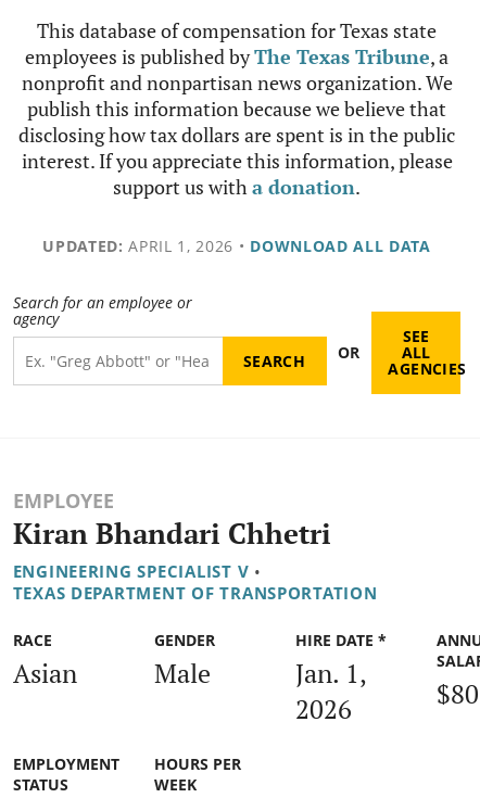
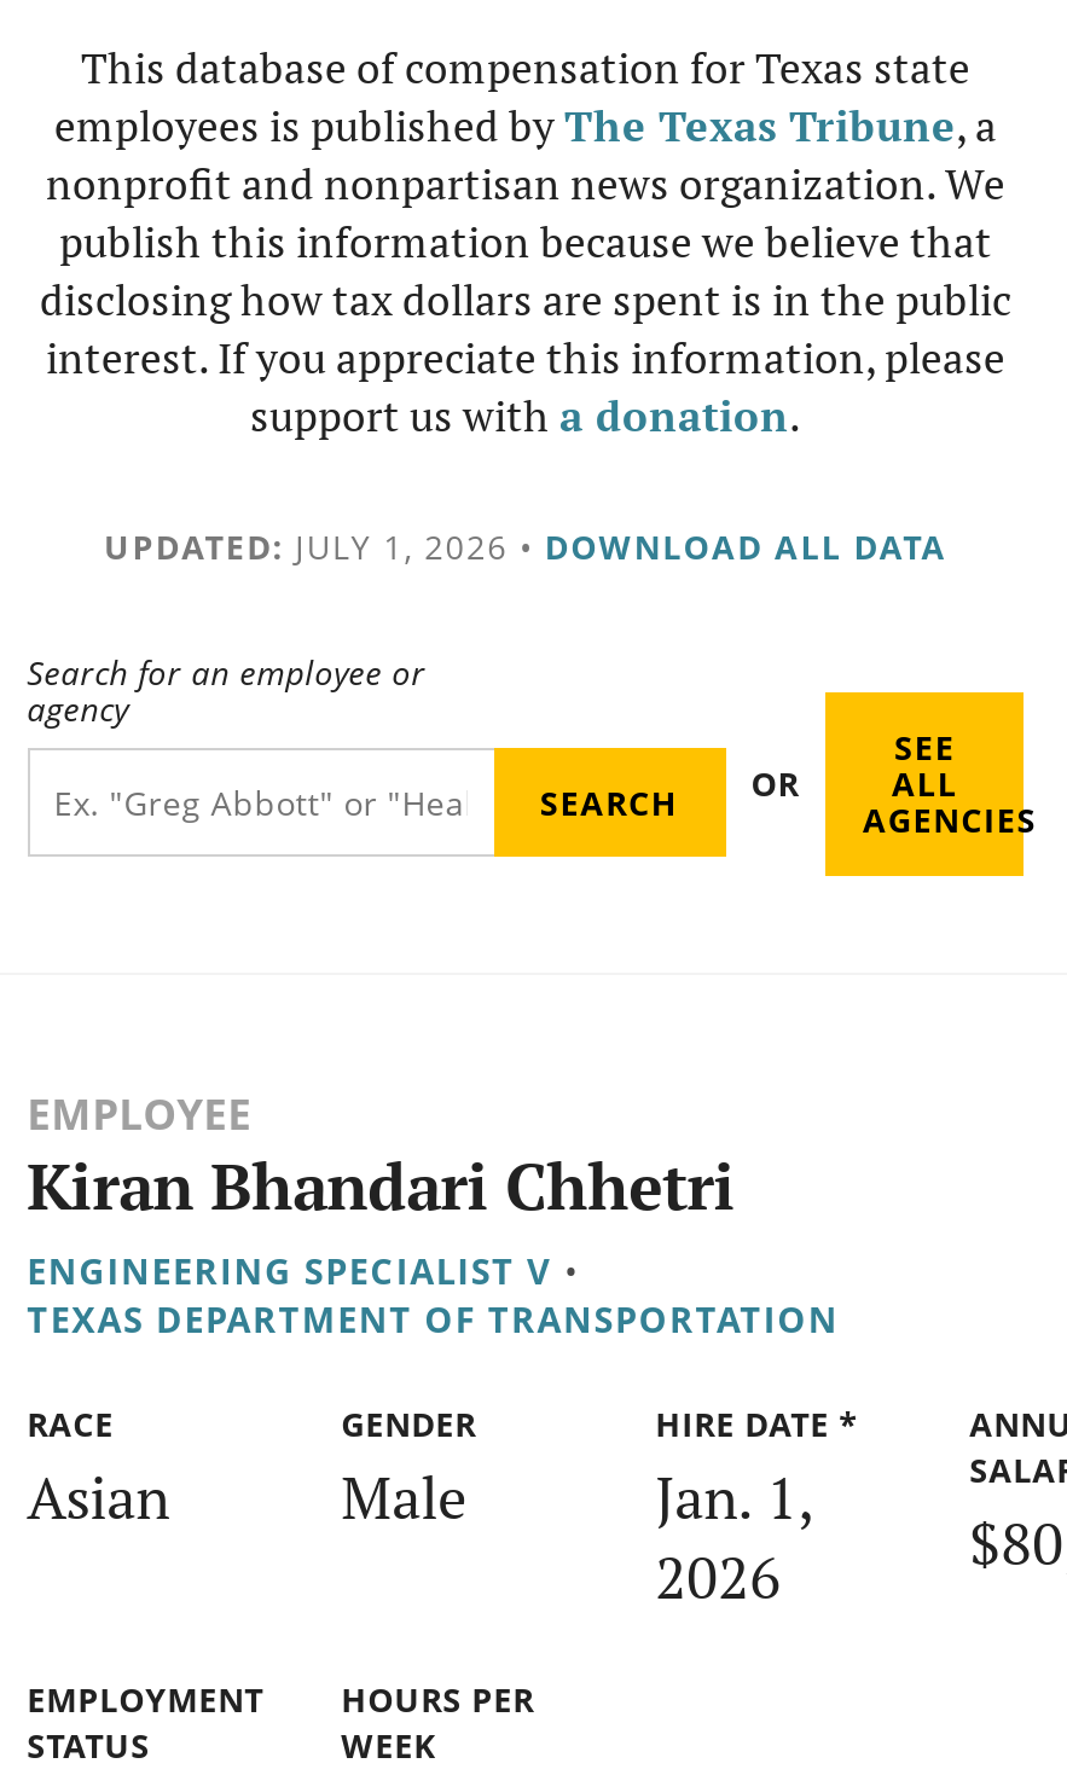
[43,236,431,256] UPDATED: APRIL 1, 2026 • DOWNLOAD ALL DATA -> [104,523,947,569] UPDATED: JULY 1, 2026 • DOWNLOAD ALL DATA

